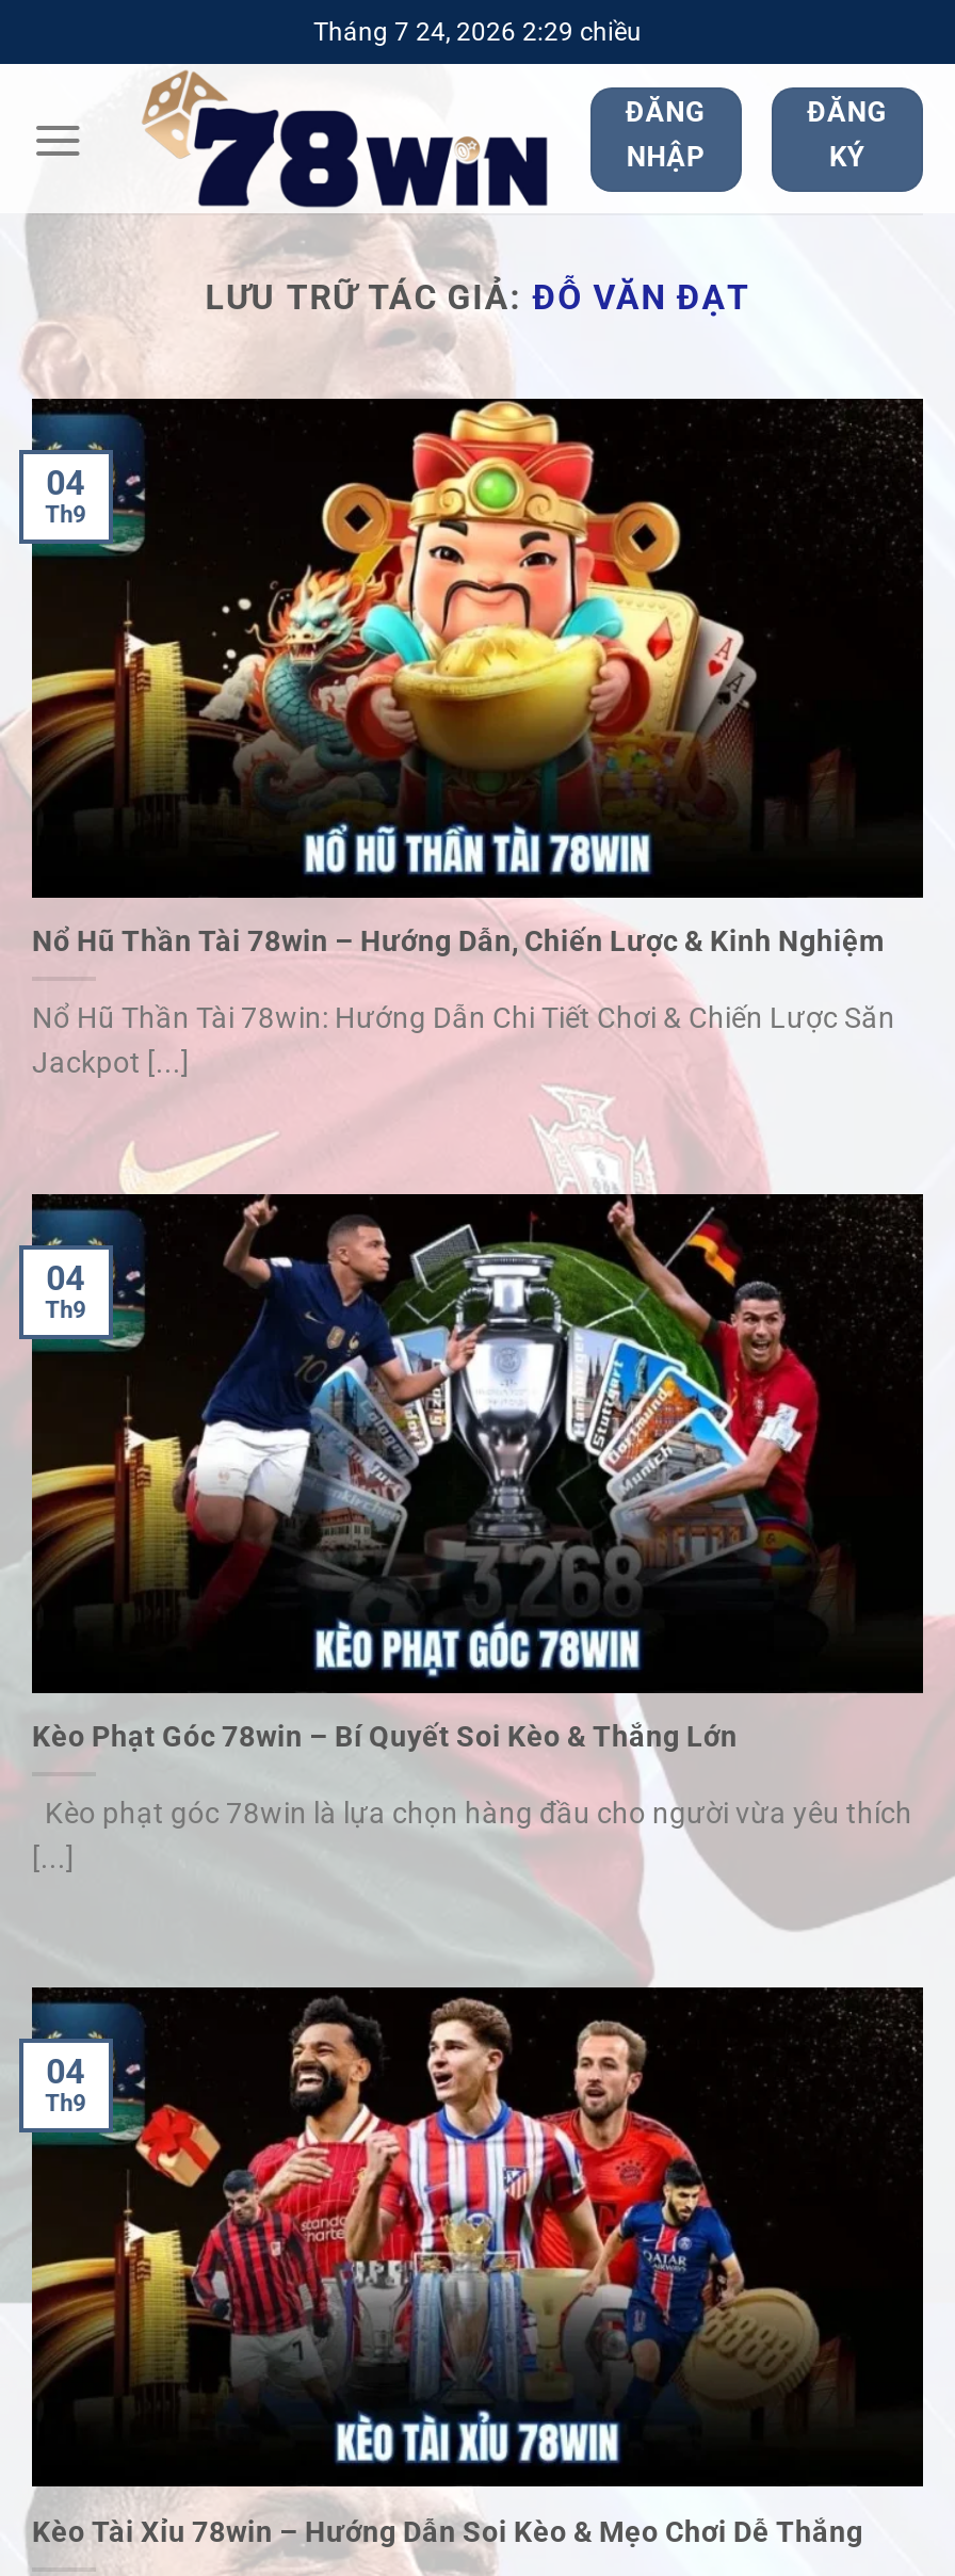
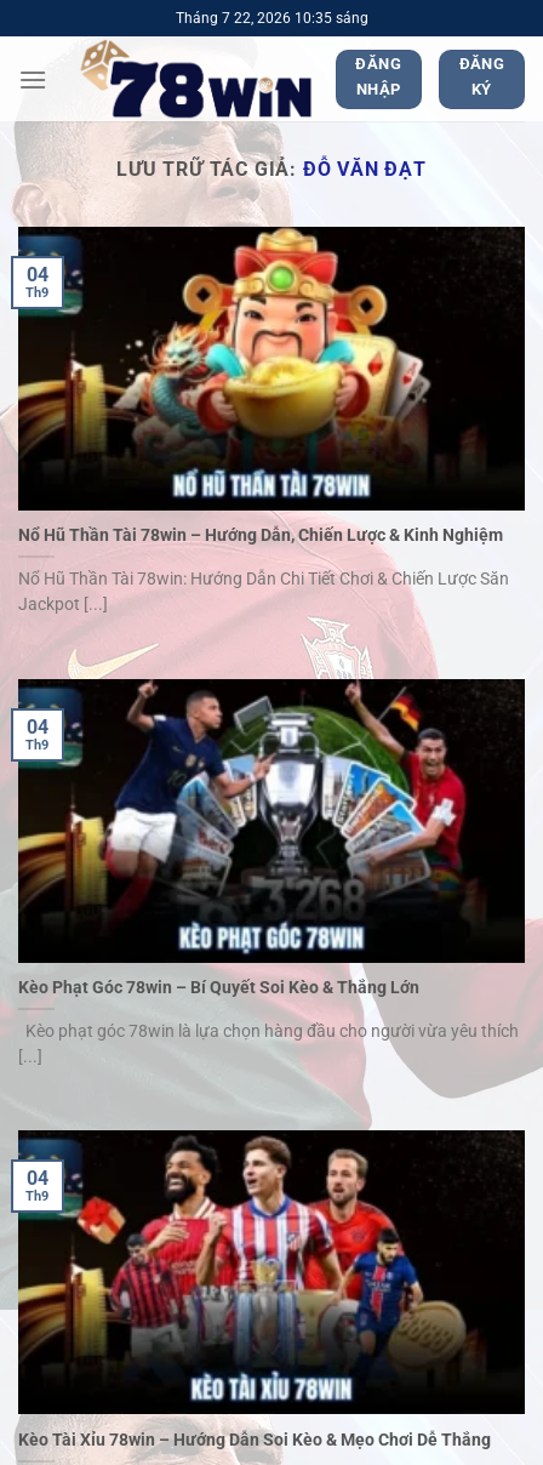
[313,16,642,46] Tháng 7 24, 2026 2:29 chiều -> [175,9,368,26] Tháng 7 22, 2026 10:35 sáng

